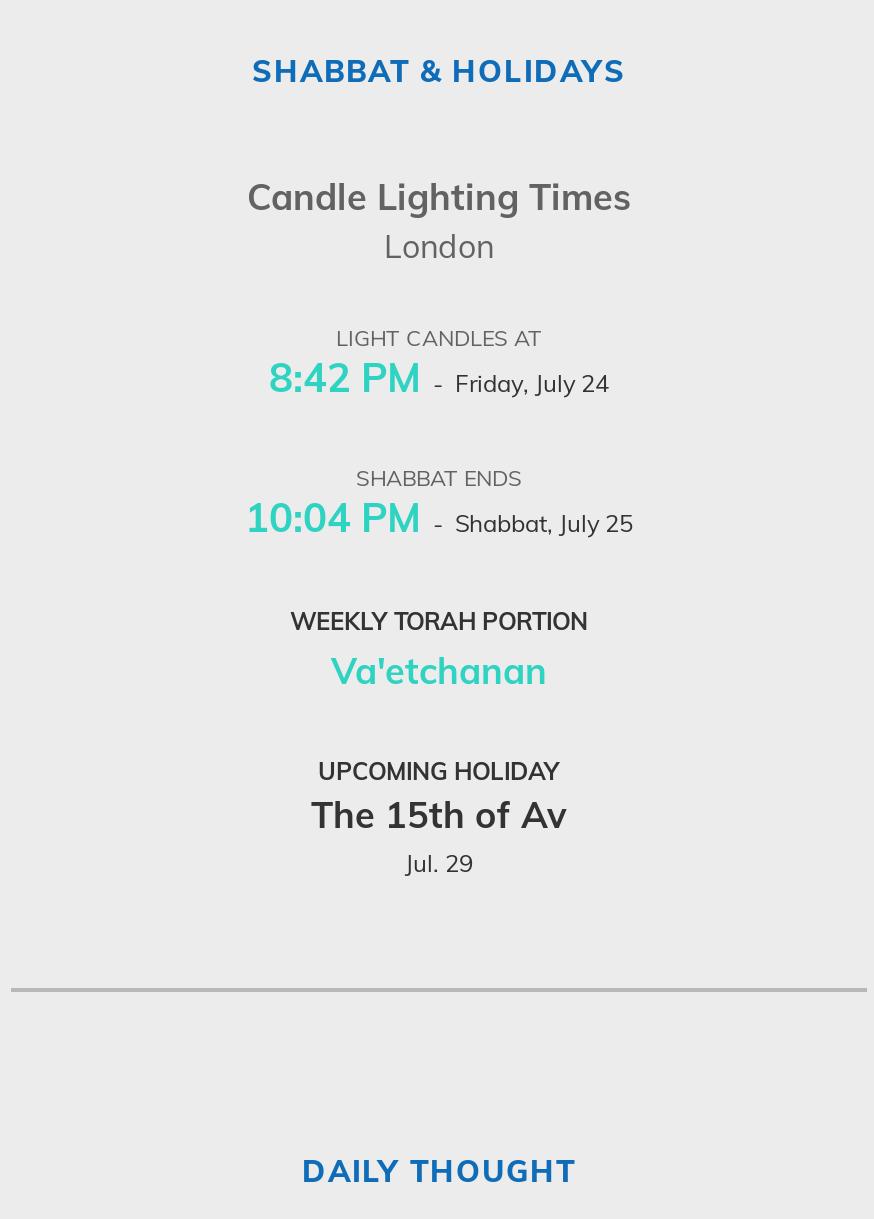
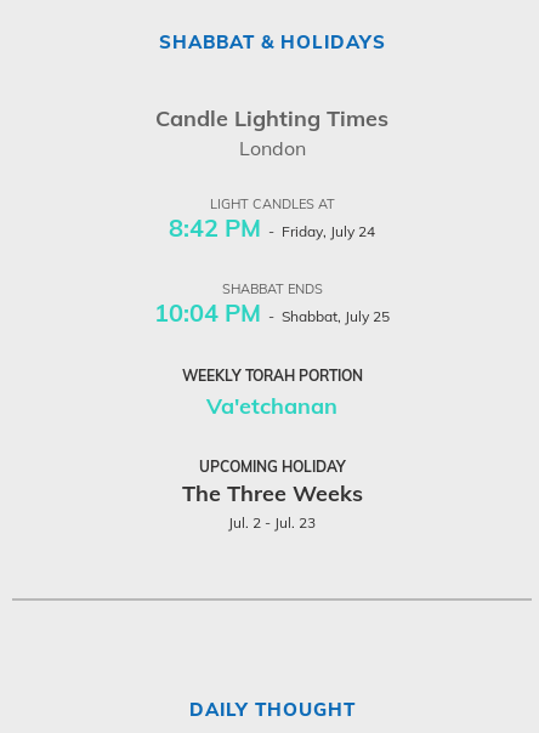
[311,791,567,877] The 15th of Av | Jul. 29 -> [181,479,362,531] The Three Weeks | Jul. 2 - Jul. 23

